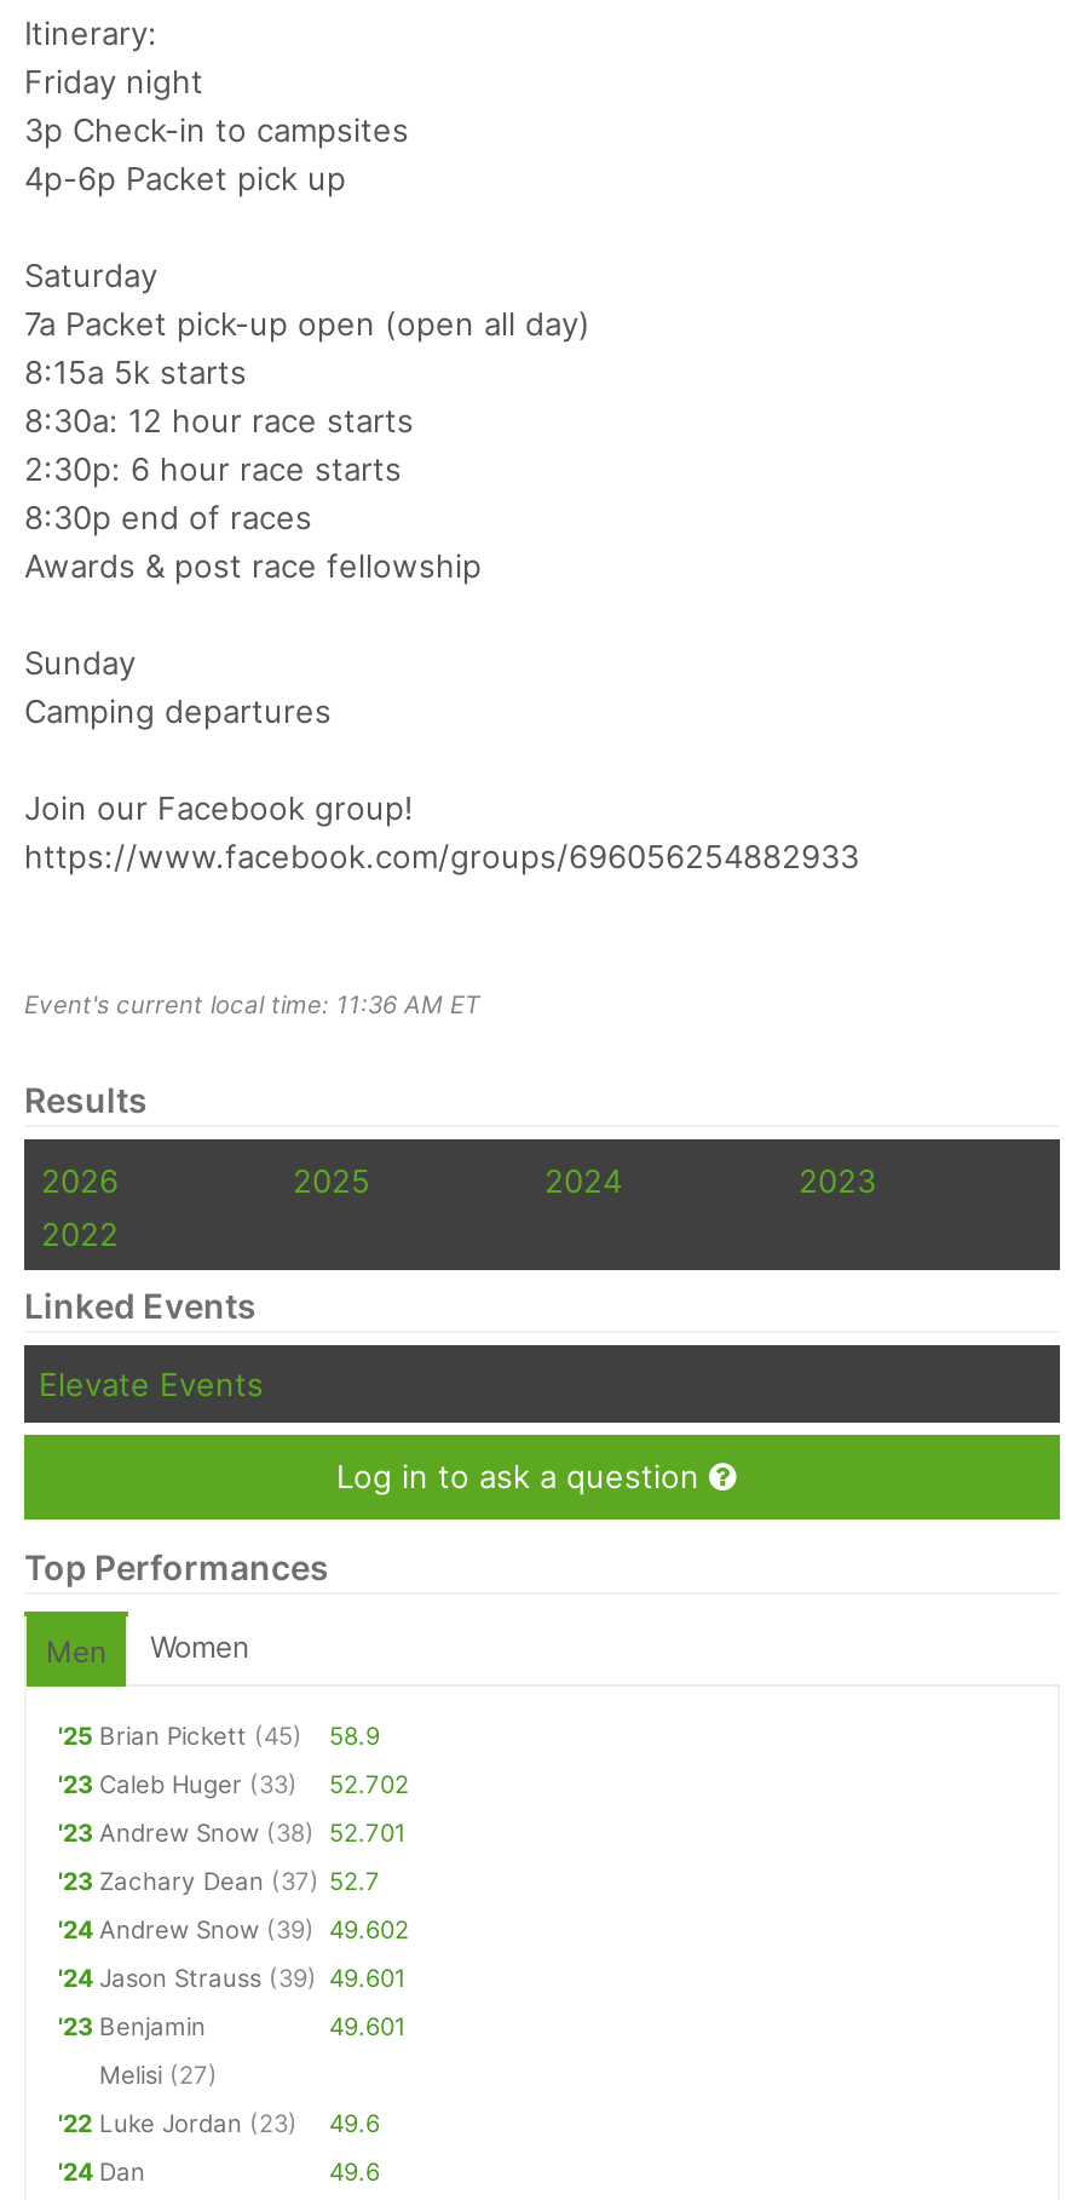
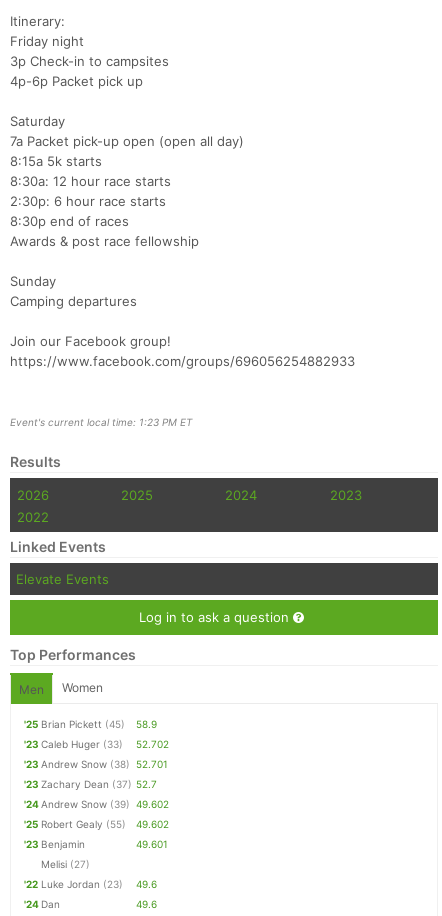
[24,990,479,1019] Event's current local time: 11:36 AM ET -> [10,416,192,428] Event's current local time: 1:23 PM ET
[58,1963,407,1992] '24 Jason Strauss (39) 49.601 -> [24,818,169,830] '25 Robert Gealy (55) | 49.602

